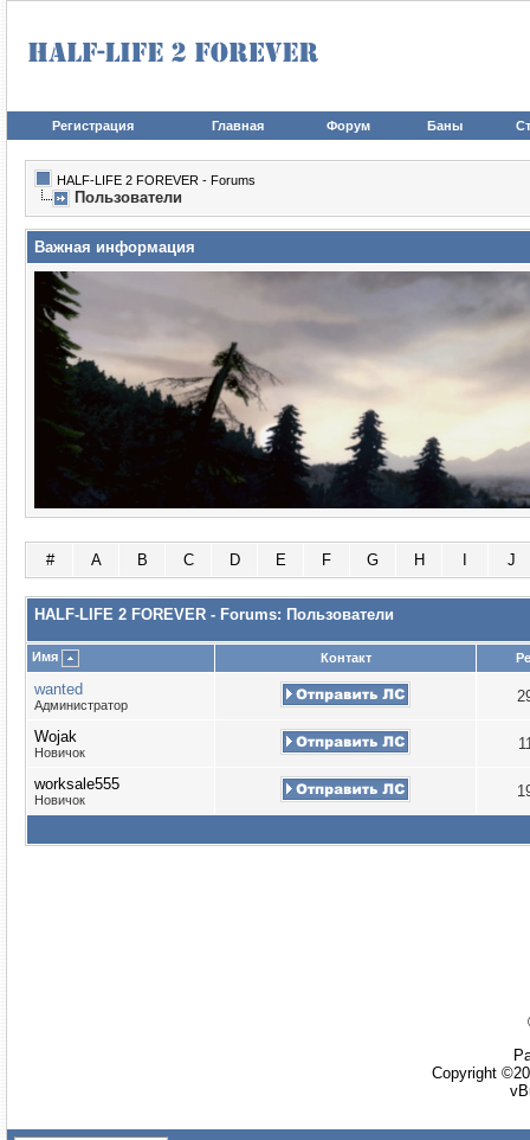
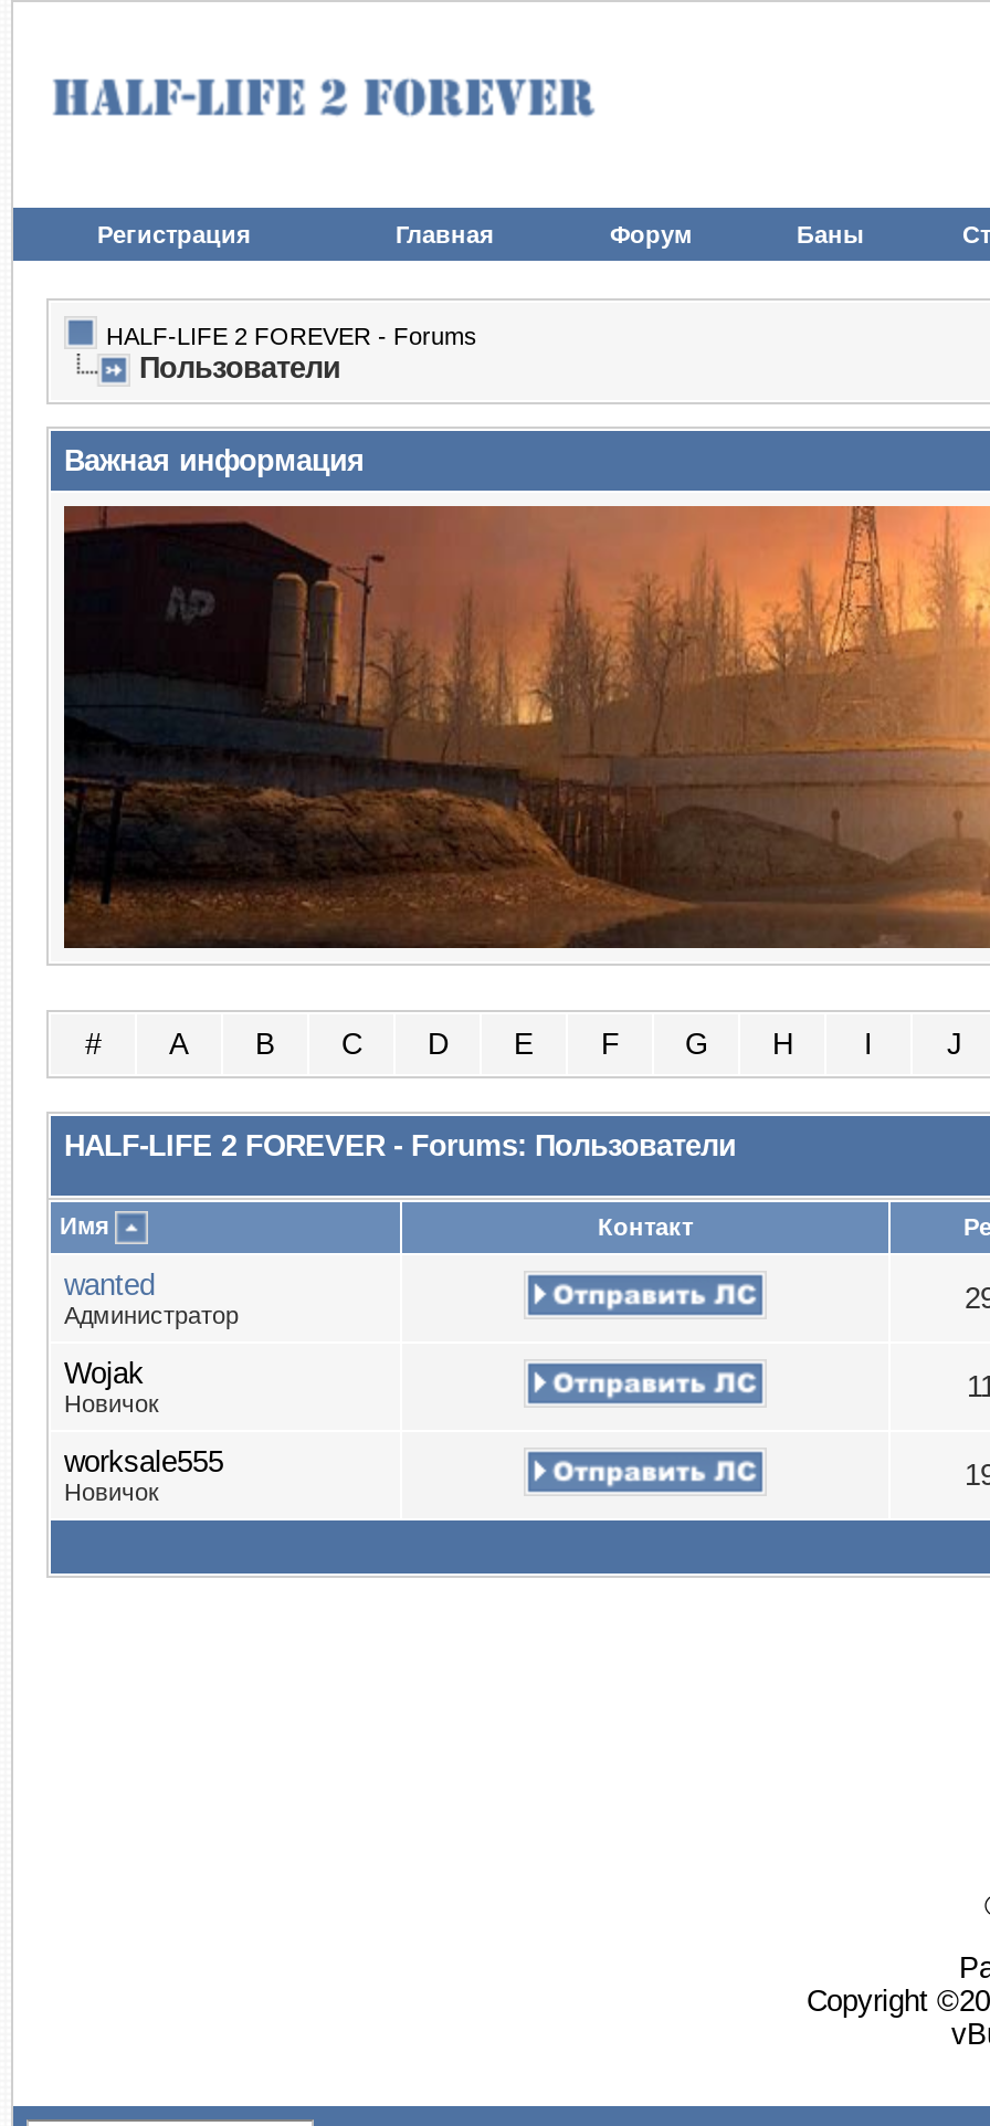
[33,270,526,510] [image] -> [62,504,983,950] [image]

